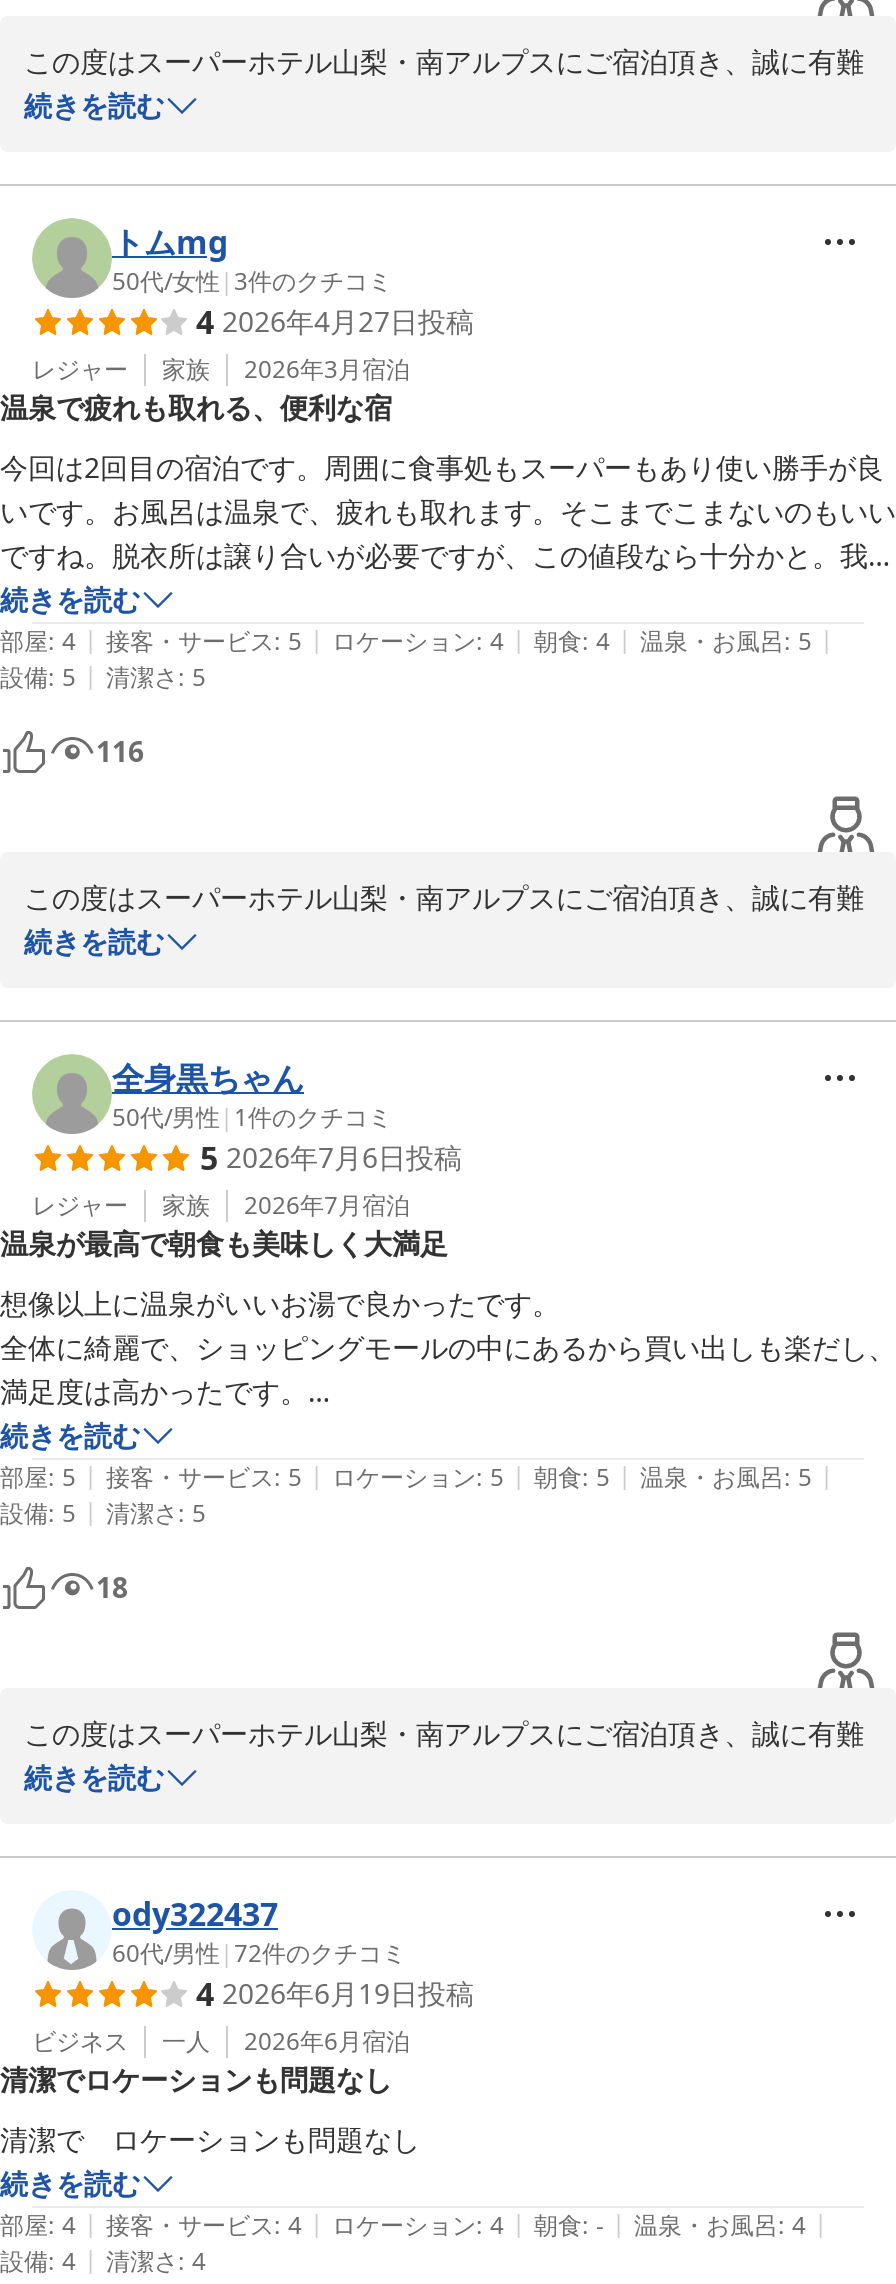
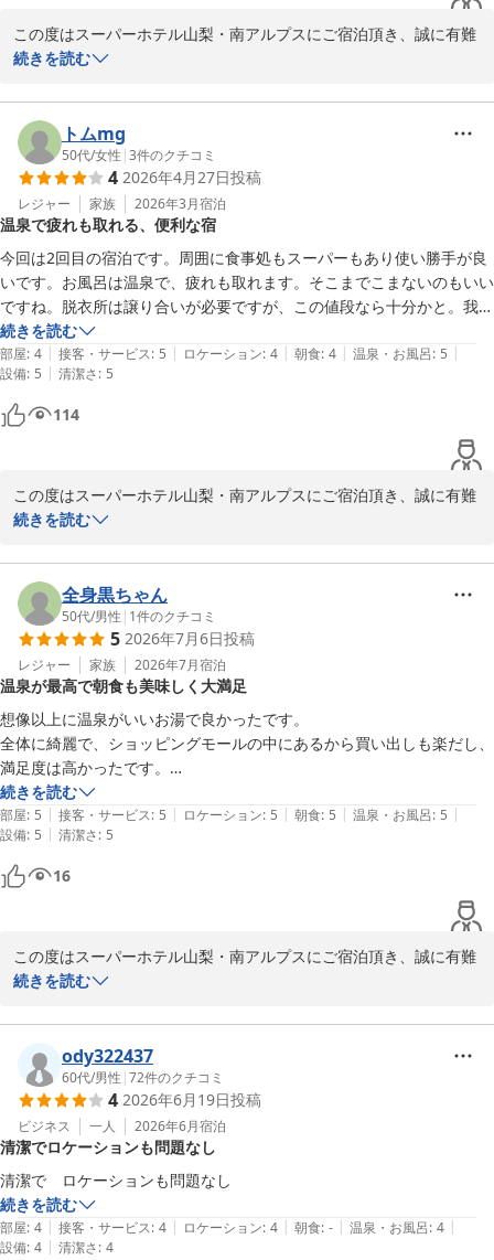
[96,732,144,770] 116 -> [53,404,79,425] 114
[96,1568,128,1606] 18 -> [53,865,71,886] 16

